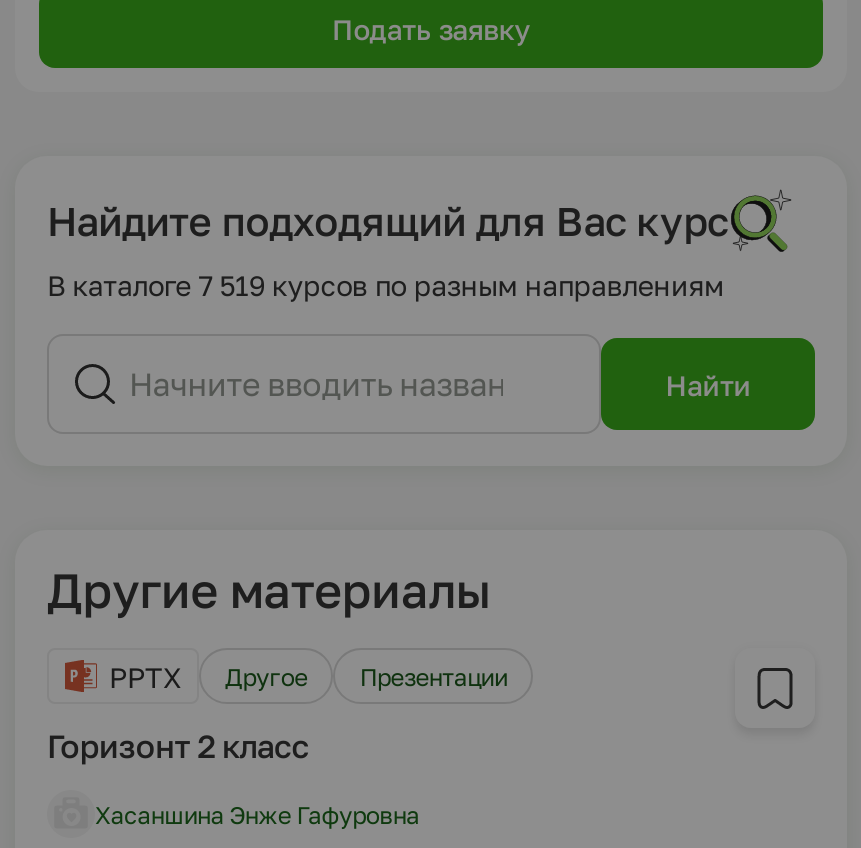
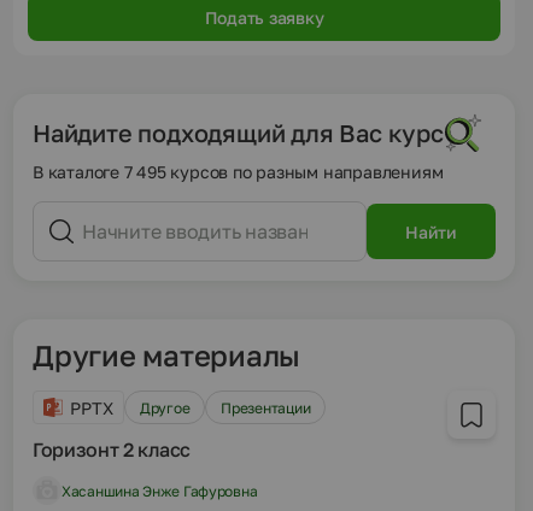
[47,268,724,302] В каталоге 7 519 курсов по разным направлениям -> [33,161,443,182] В каталоге 7 495 курсов по разным направлениям

